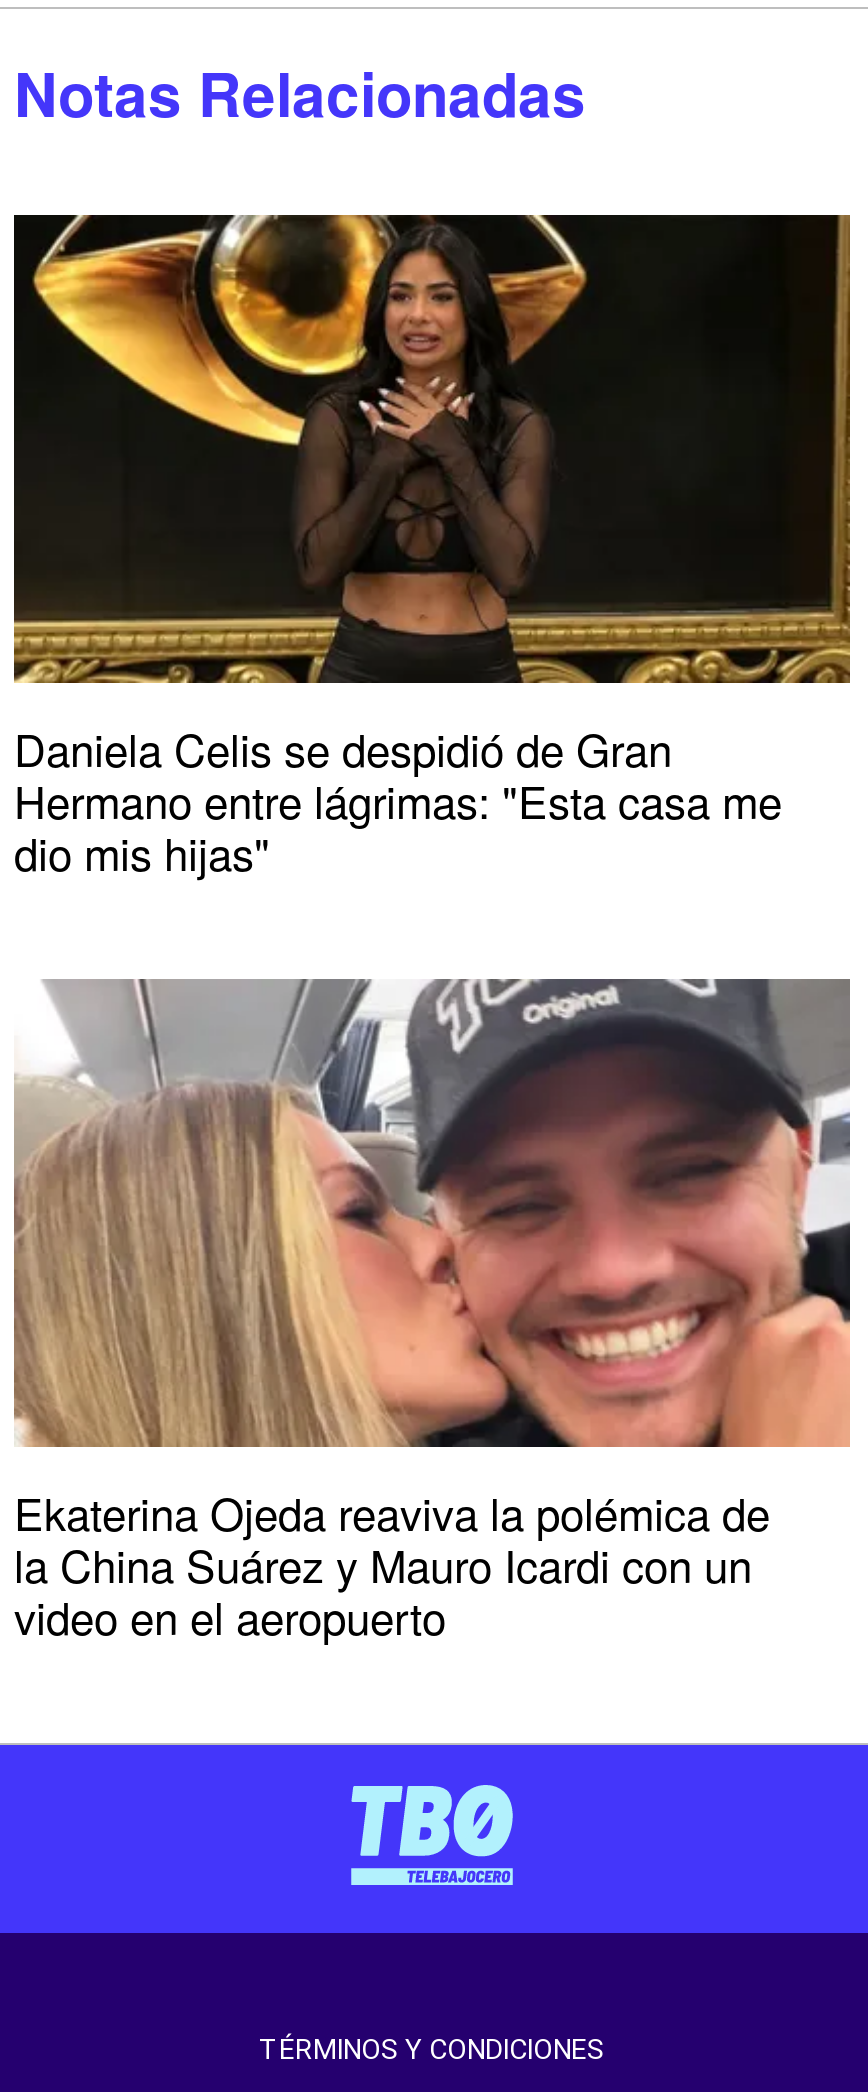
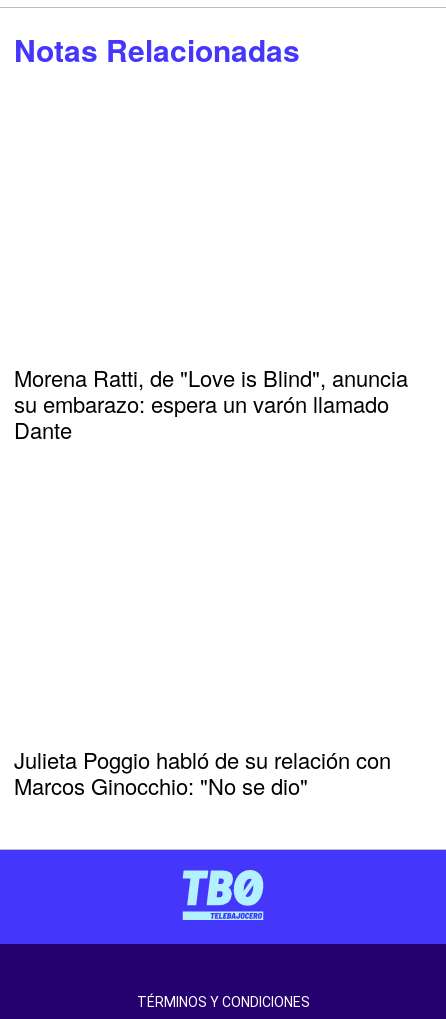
[12,213,852,685] [image] -> none
[14,718,782,884] Daniela Celis se despidió de Gran | Hermano entre lágrimas: "Esta casa me | dio mis hijas" -> [14,362,408,445] Morena Ratti, de "Love is Blind", anuncia | su embarazo: espera un varón llamado | Dante
[12,977,852,1449] [image] -> none
[14,1482,770,1648] Ekaterina Ojeda reaviva la polémica de | la China Suárez y Mauro Icardi con un | video en el aeropuerto -> [14,744,391,801] Julieta Poggio habló de su relación con | Marcos Ginocchio: "No se dio"

